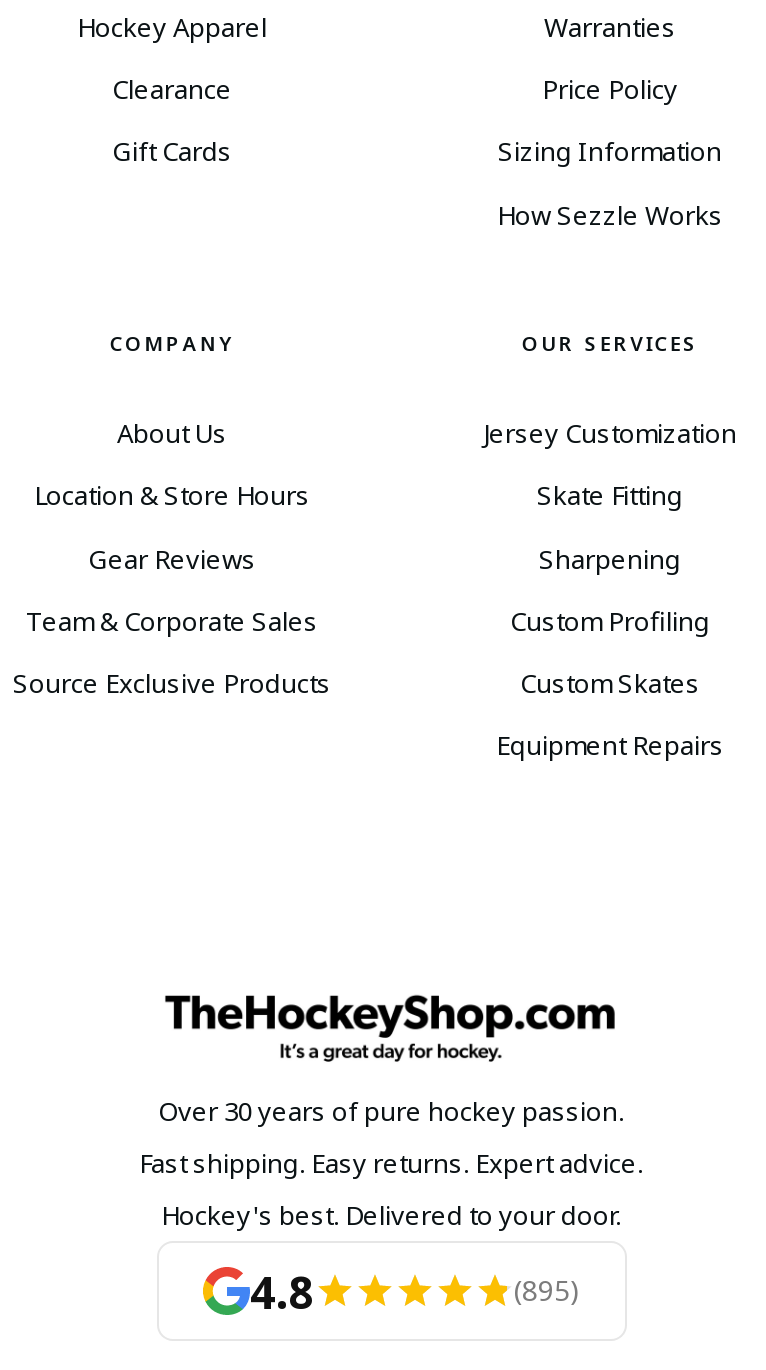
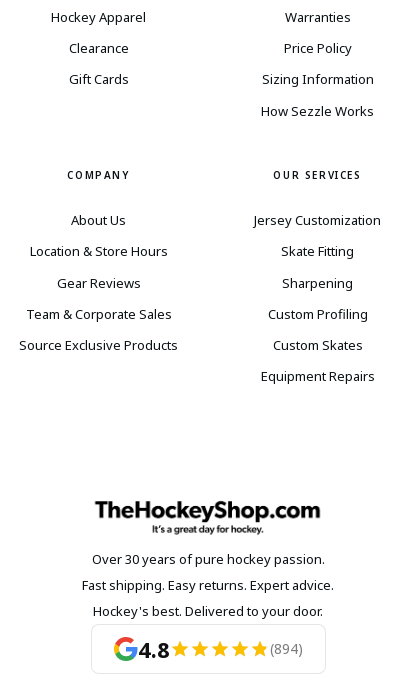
[514,1271,580,1309] (895) -> [269,639,302,658] (894)

